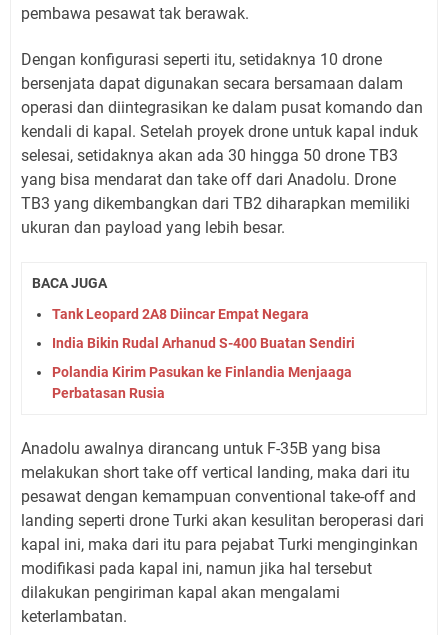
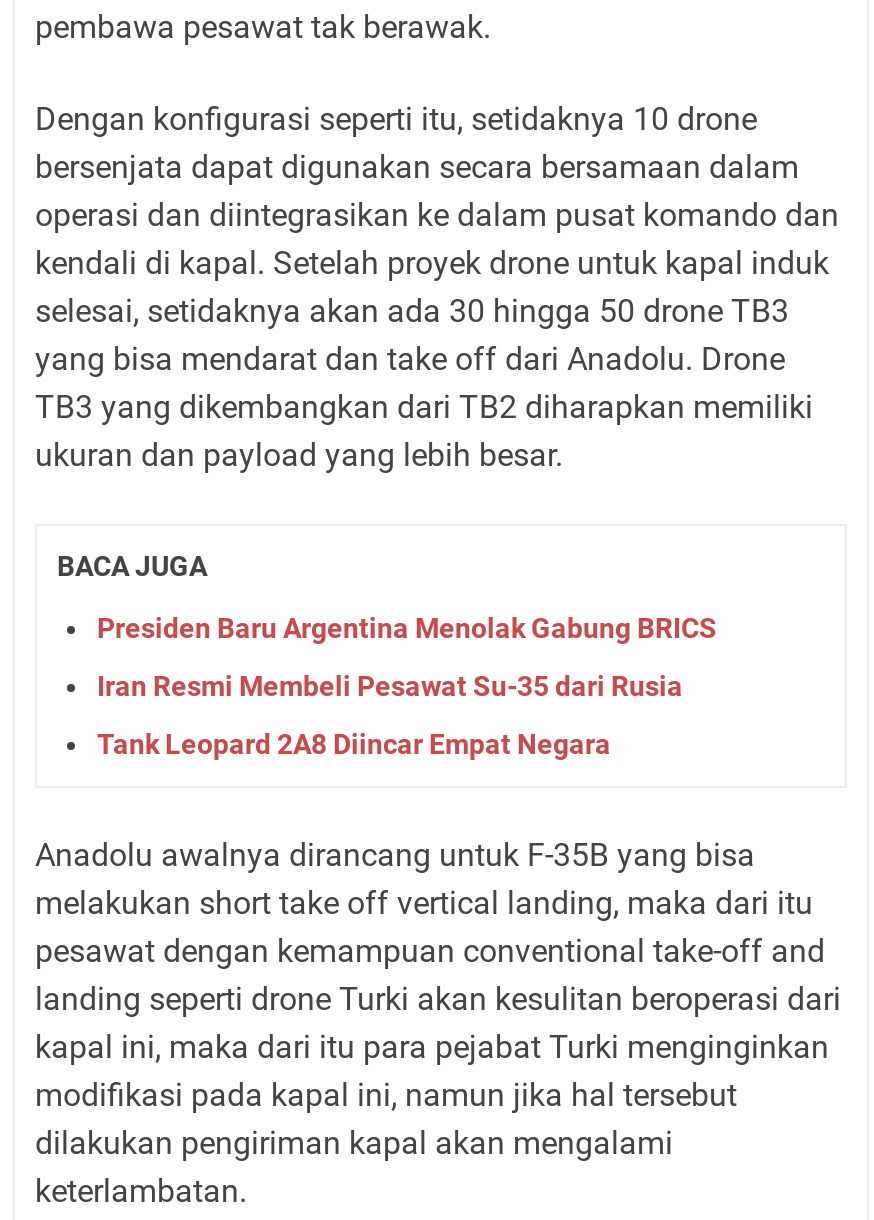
none -> [97,611,717,701] Presiden Baru Argentina Menolak Gabung BRICS | Iran Resmi Membeli Pesawat Su-35 dari Rusia
moved [52,306,309,322] -> [97,727,611,759]: Tank Leopard 2A8 Diincar Empat Negara
[52,335,355,401] India Bikin Rudal Arhanud S-400 Buatan Sendiri | Polandia Kirim Pasukan ke Finlandia Menjaaga | Perbatasan Rusia -> none

